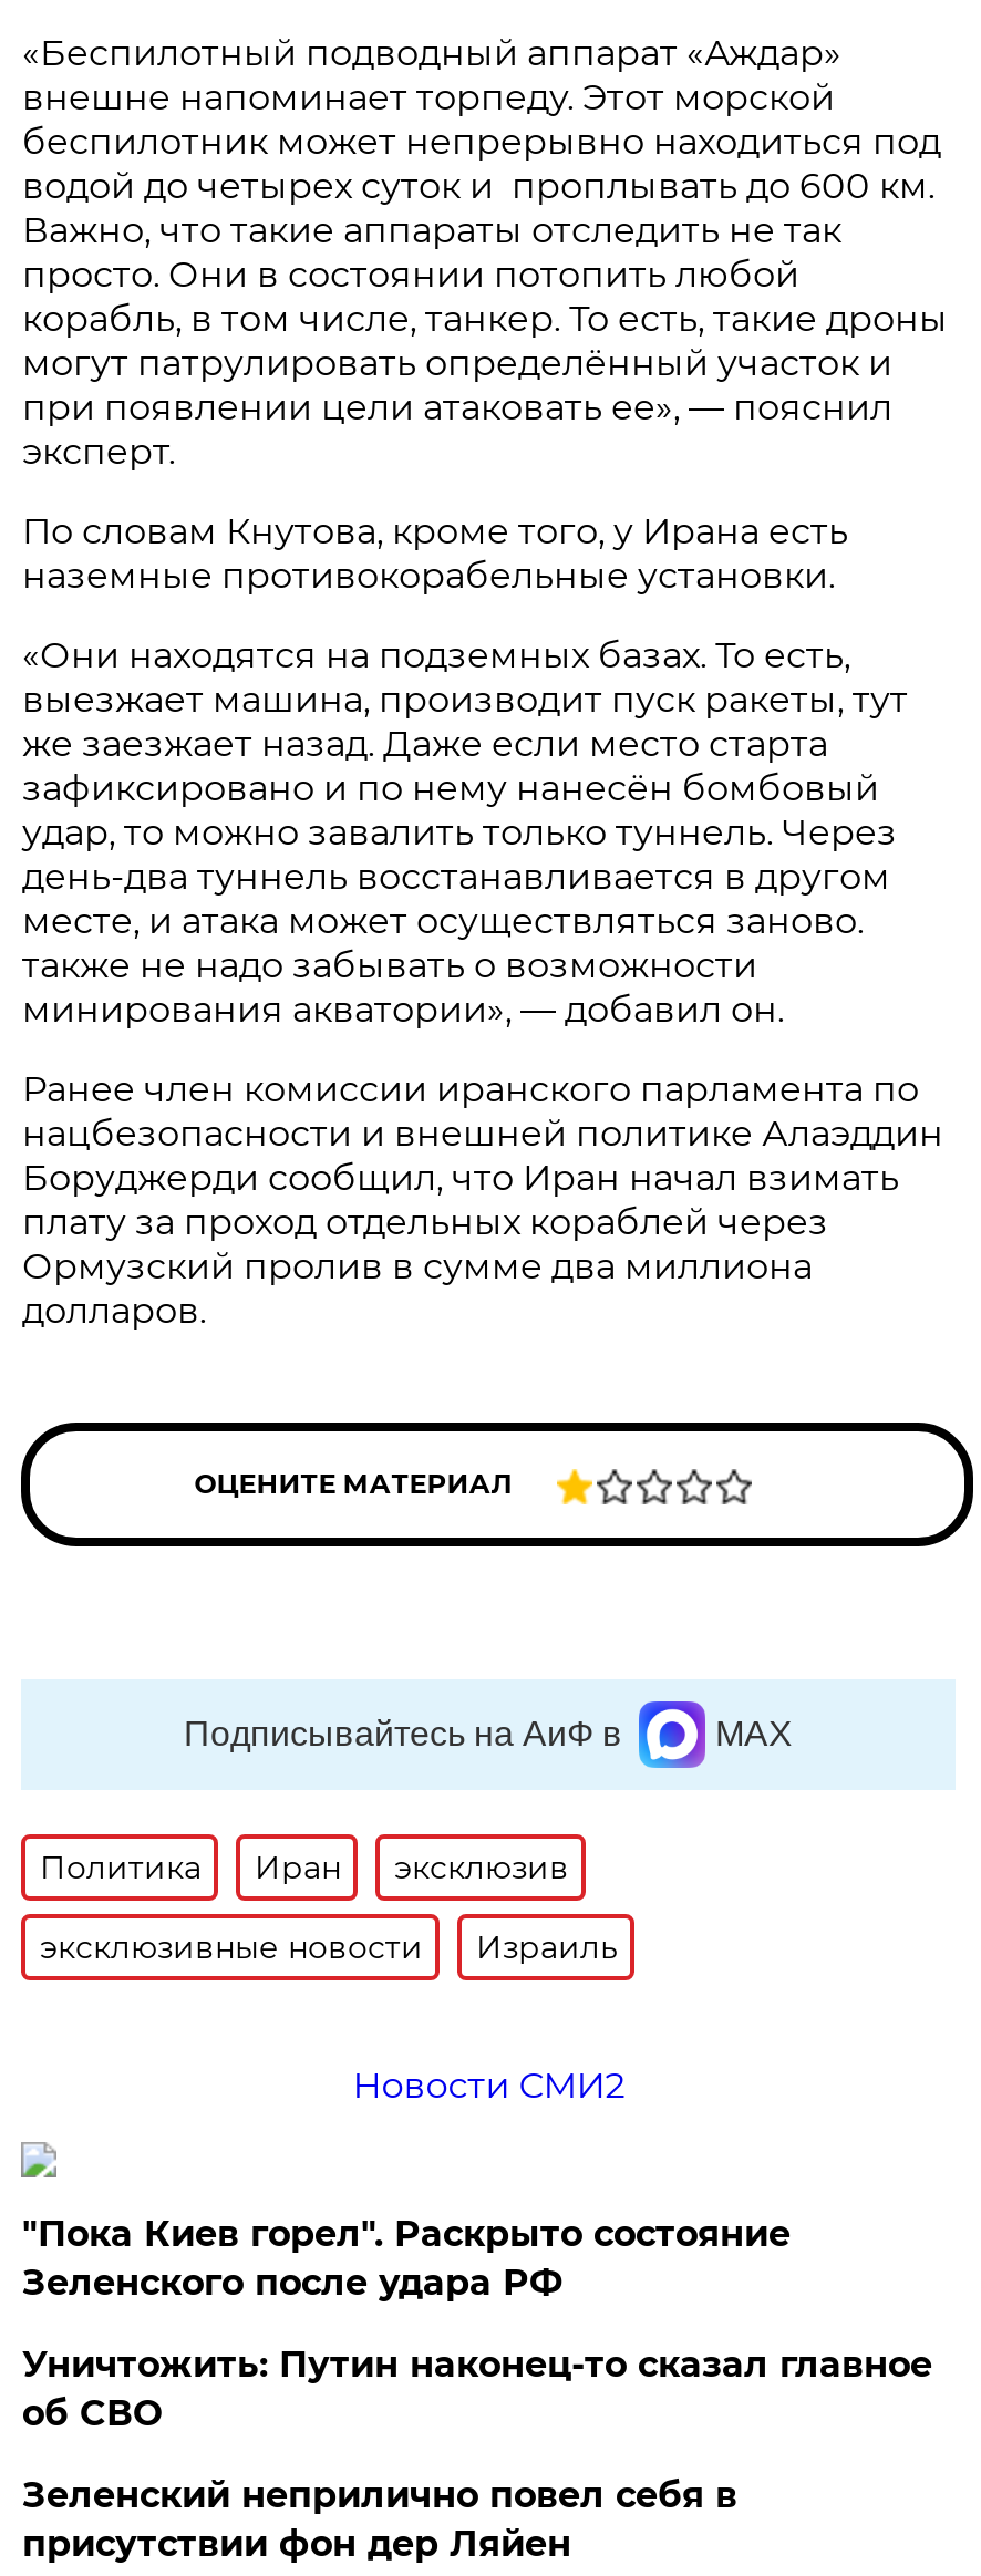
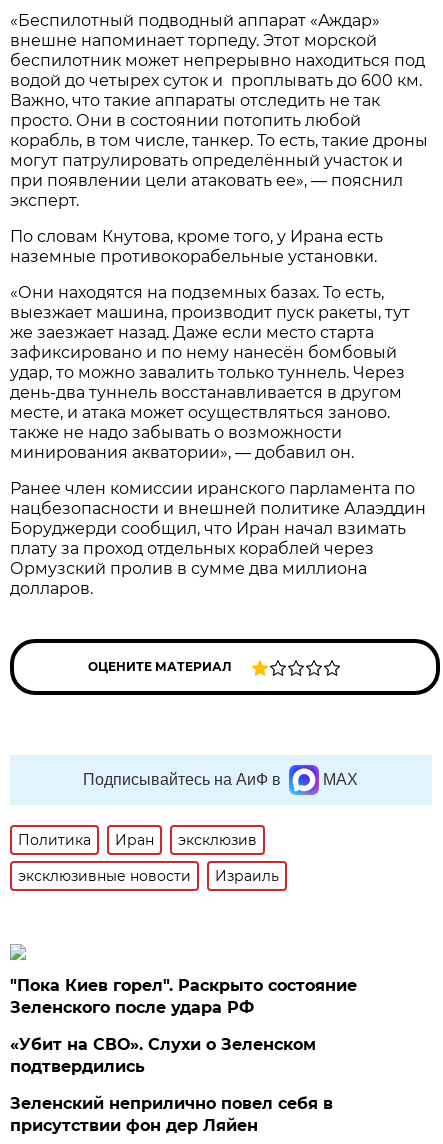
[353,2065,625,2107] Новости СМИ2 -> none
[22,2344,932,2434] Уничтожить: Путин наконец-то сказал главное | об СВО -> [10,1035,316,1076] «Убит на СВО». Слухи о Зеленском | подтвердились

